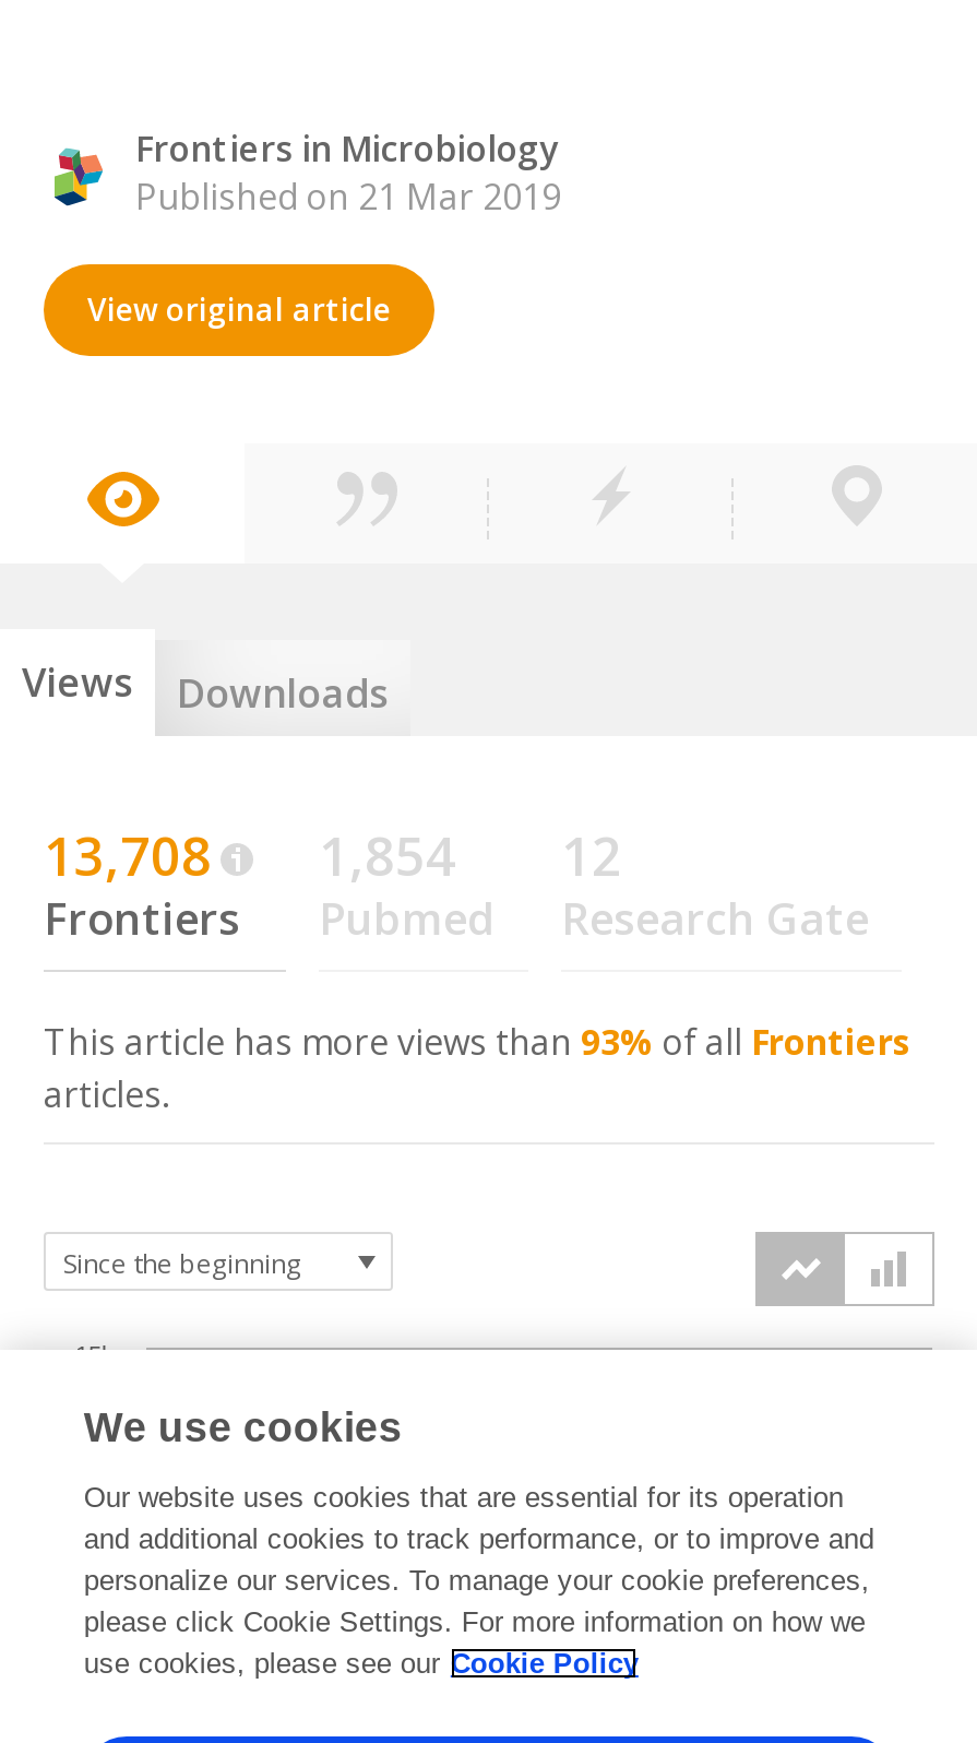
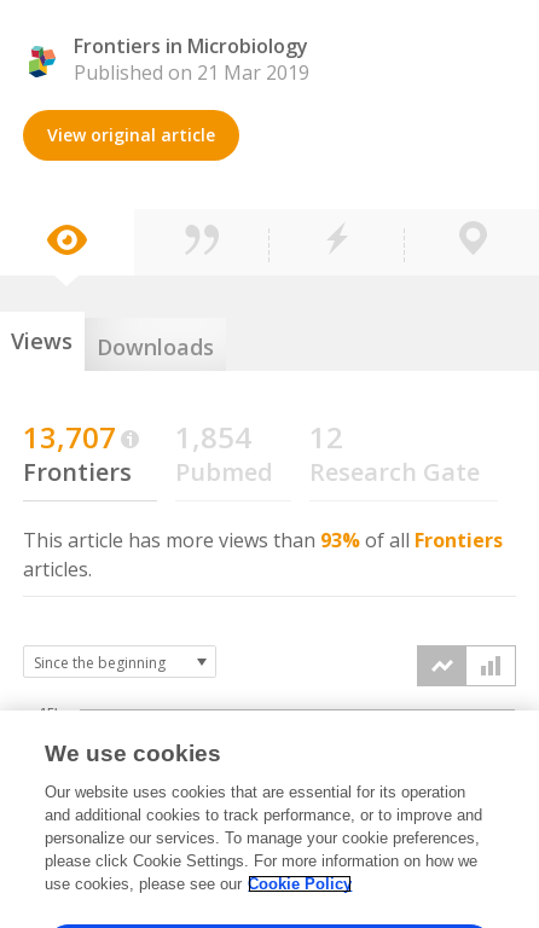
[44,819,212,891] 13,708 -> [23,417,116,457] 13,707

